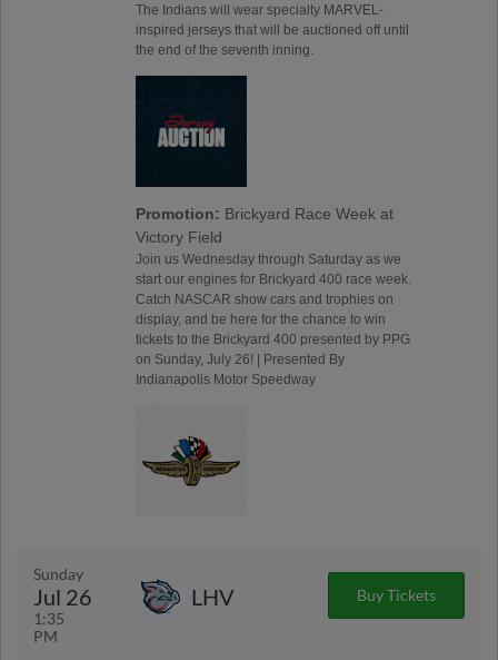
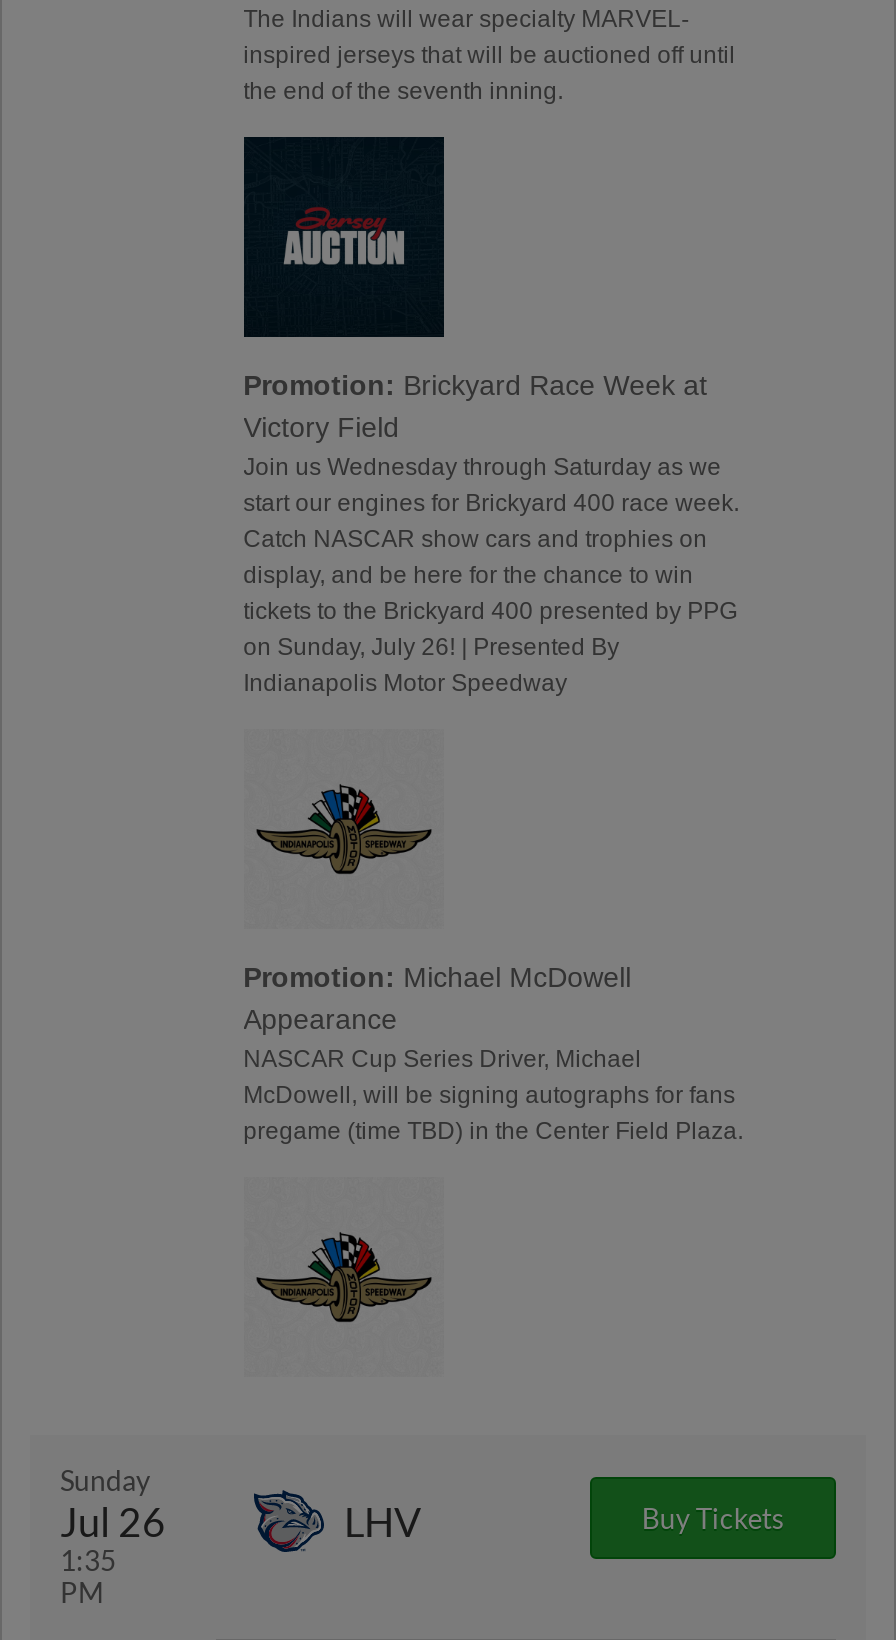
none -> [243,961,743,1145] Promotion: Michael McDowell | Appearance | NASCAR Cup Series Driver, Michael | McDowell, will be signing autographs for fans | pregame (time TBD) in the Center Field Plaza.

